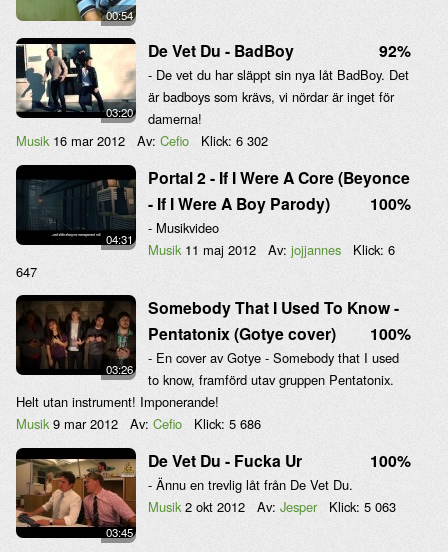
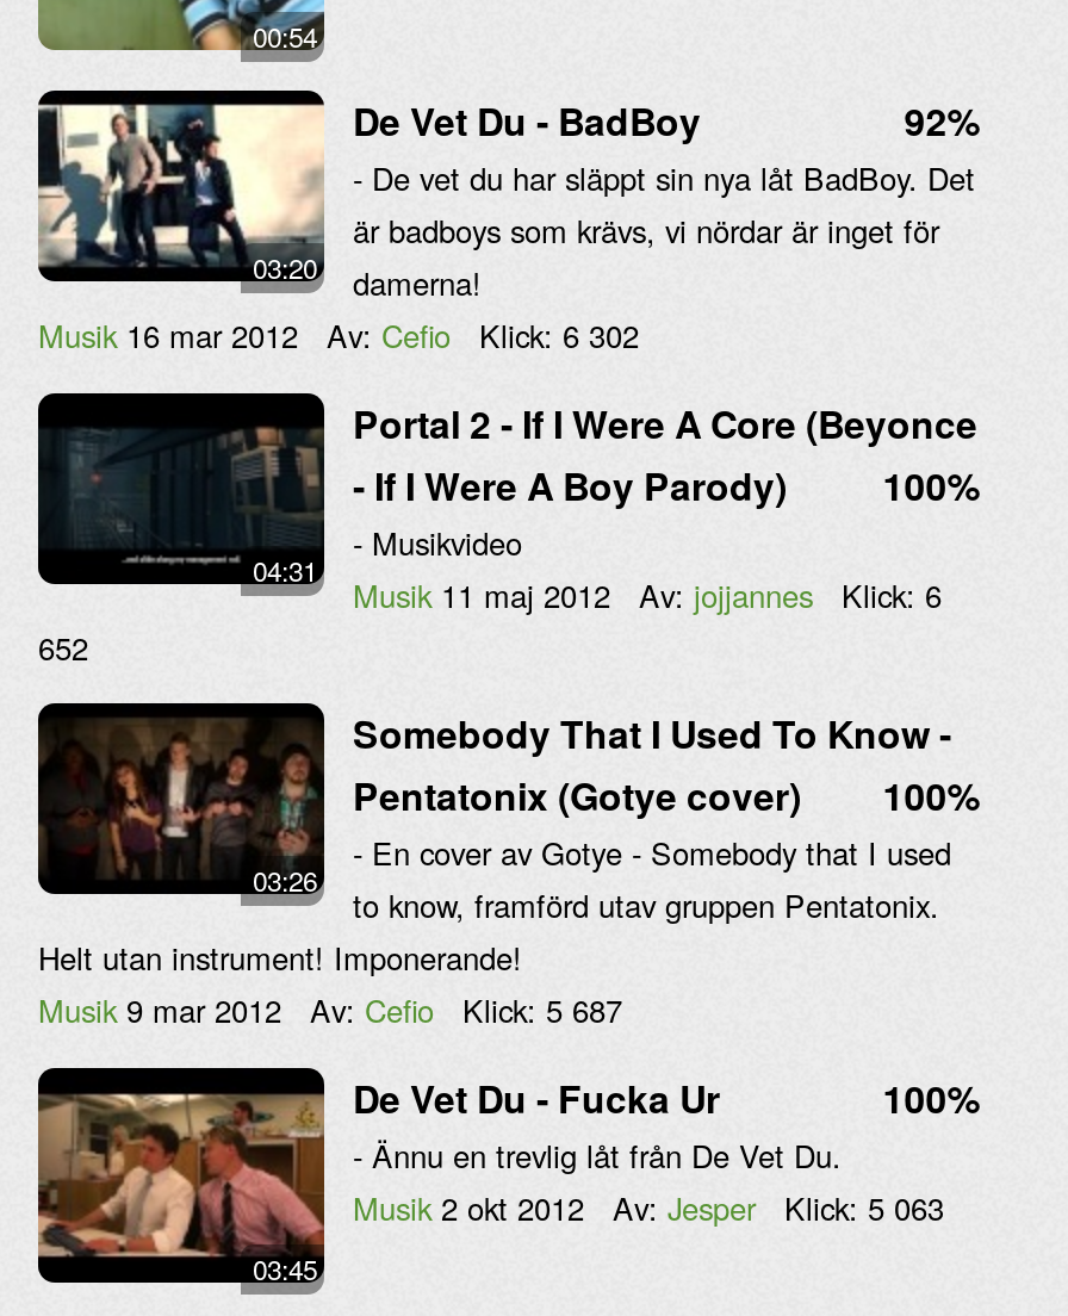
[16,262,37,281] 647 -> [38,624,88,669] 652
[16,414,261,433] Musik 9 mar 2012 Av: Cefio Klick: 5 686 -> [38,987,622,1033] Musik 9 mar 2012 Av: Cefio Klick: 5 687

